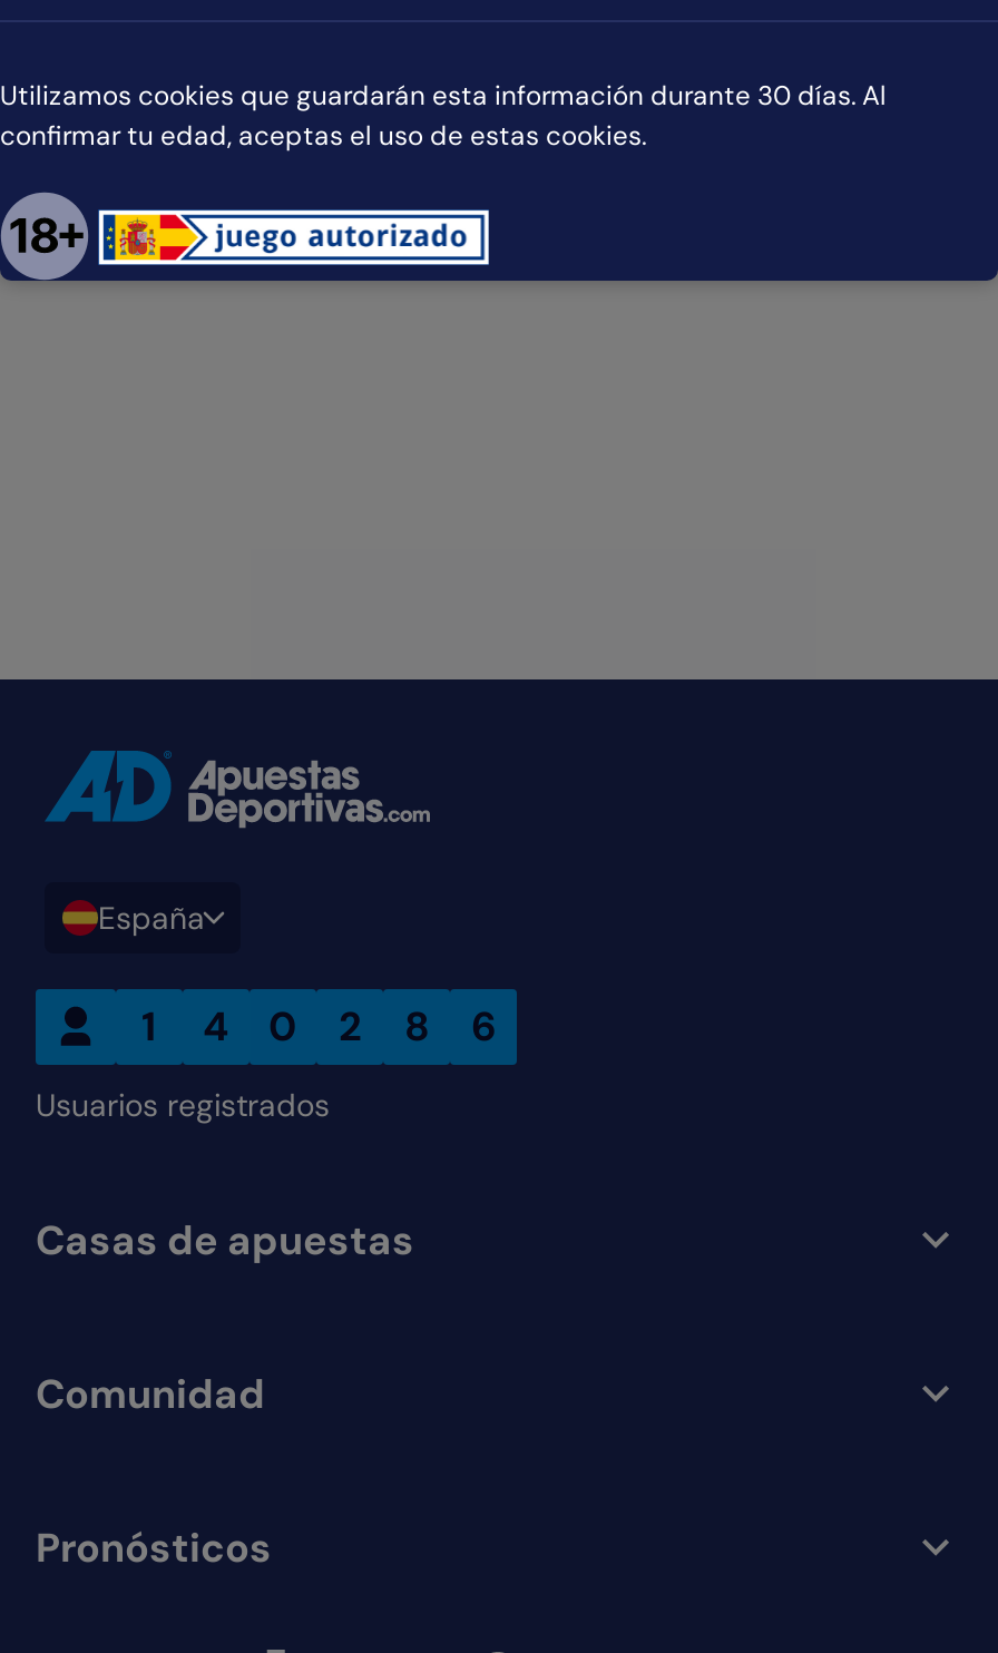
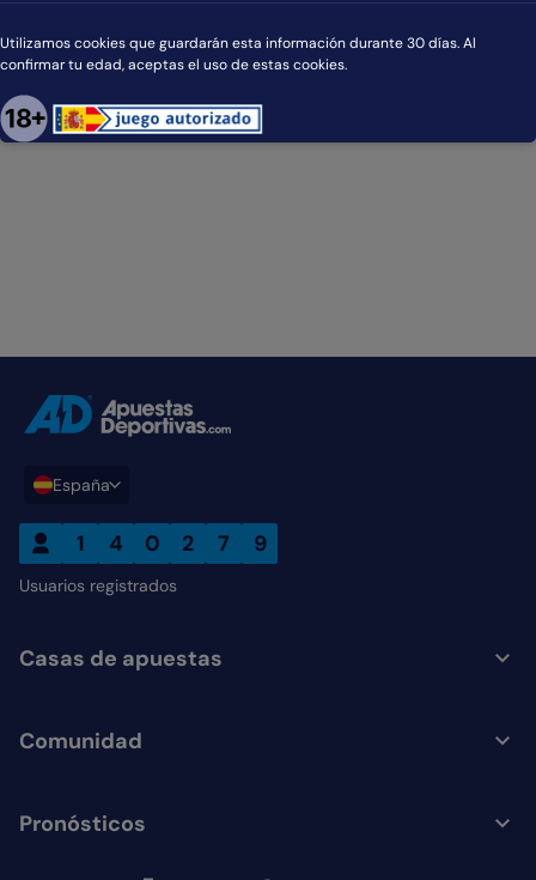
[404,1001,429,1055] 8 -> [218,530,230,558] 7
[471,1001,496,1055] 6 -> [253,530,266,558] 9

